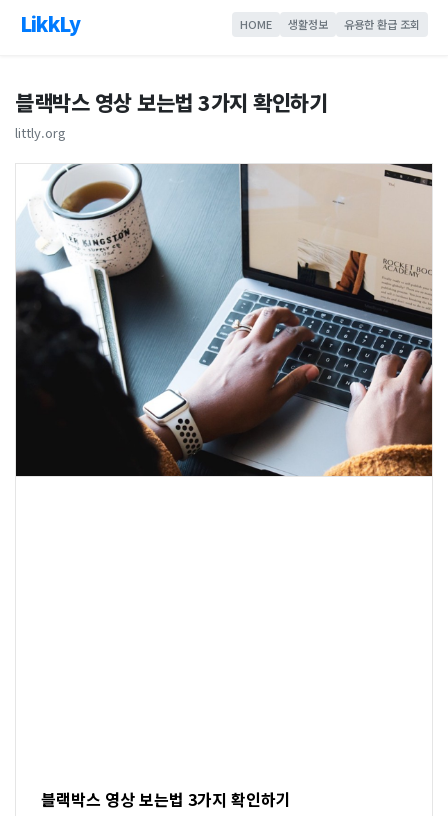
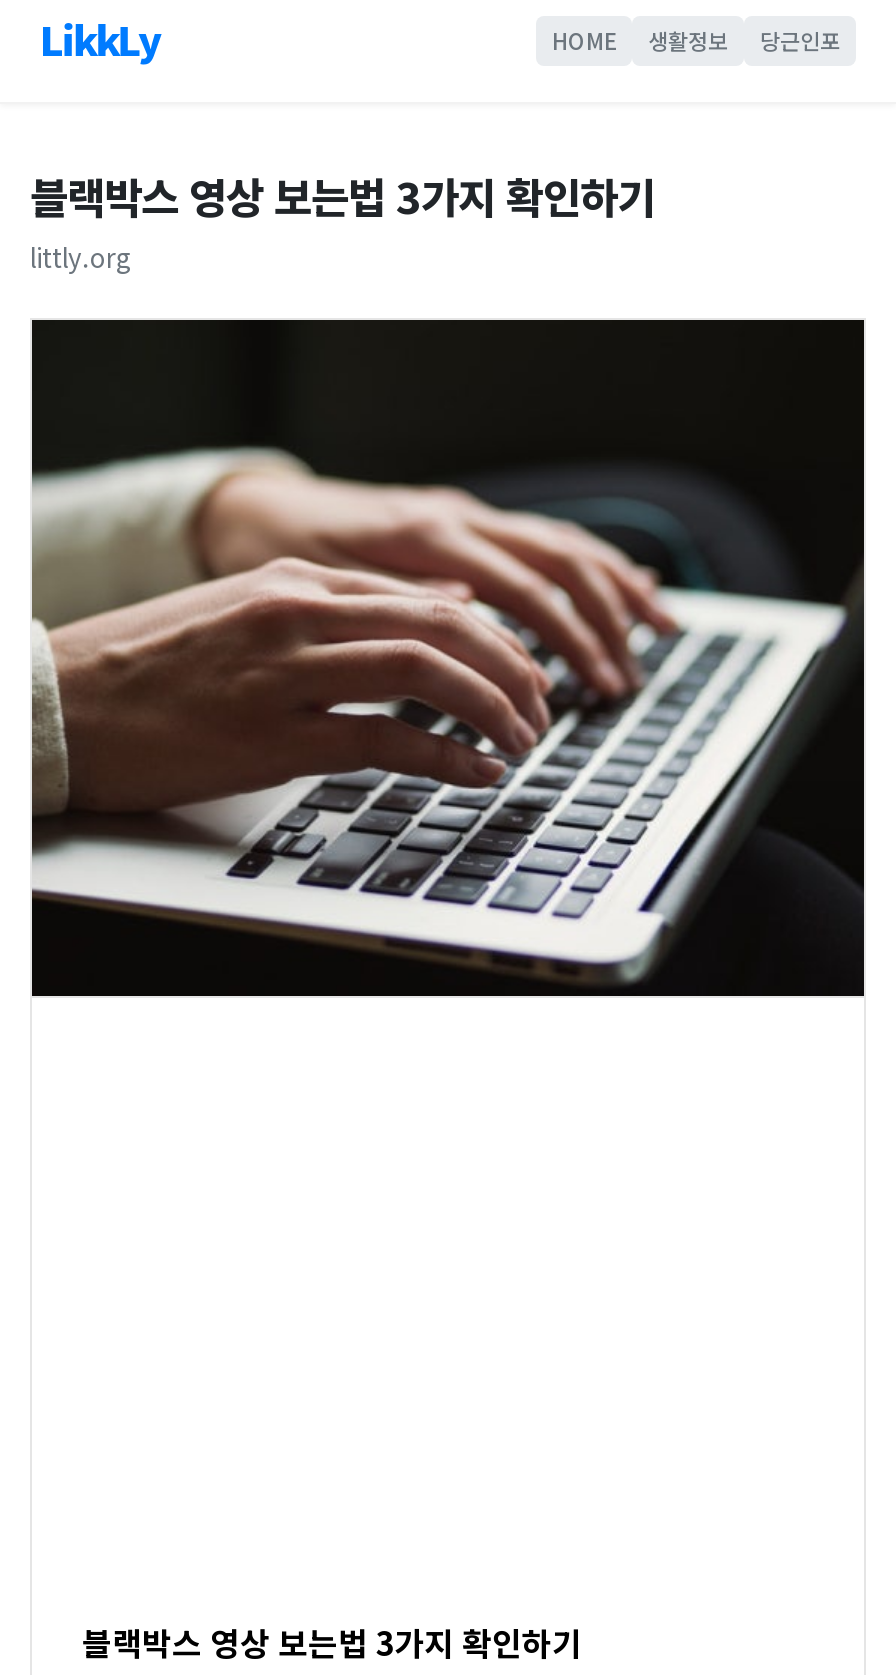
[344,15,420,31] 유용한 환급 조회 -> [760,23,840,55] 당근인포
[15,163,433,477] [image] -> [30,318,866,998] [image]

